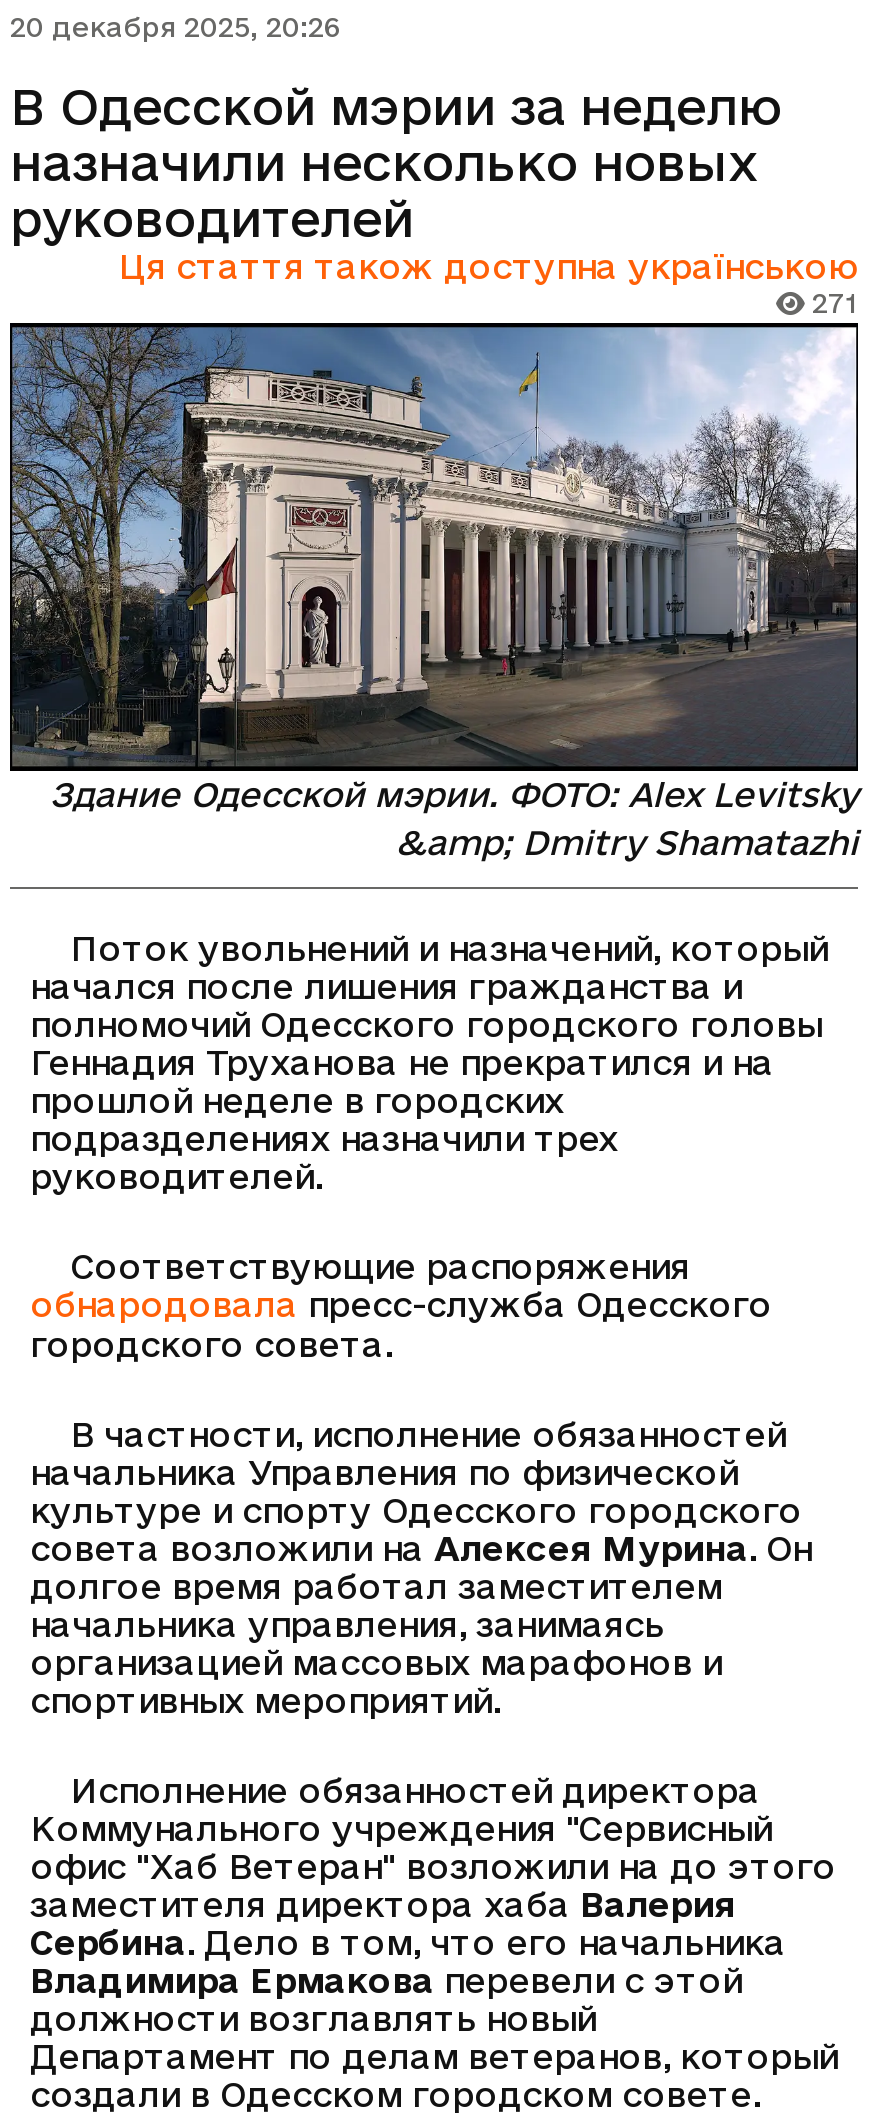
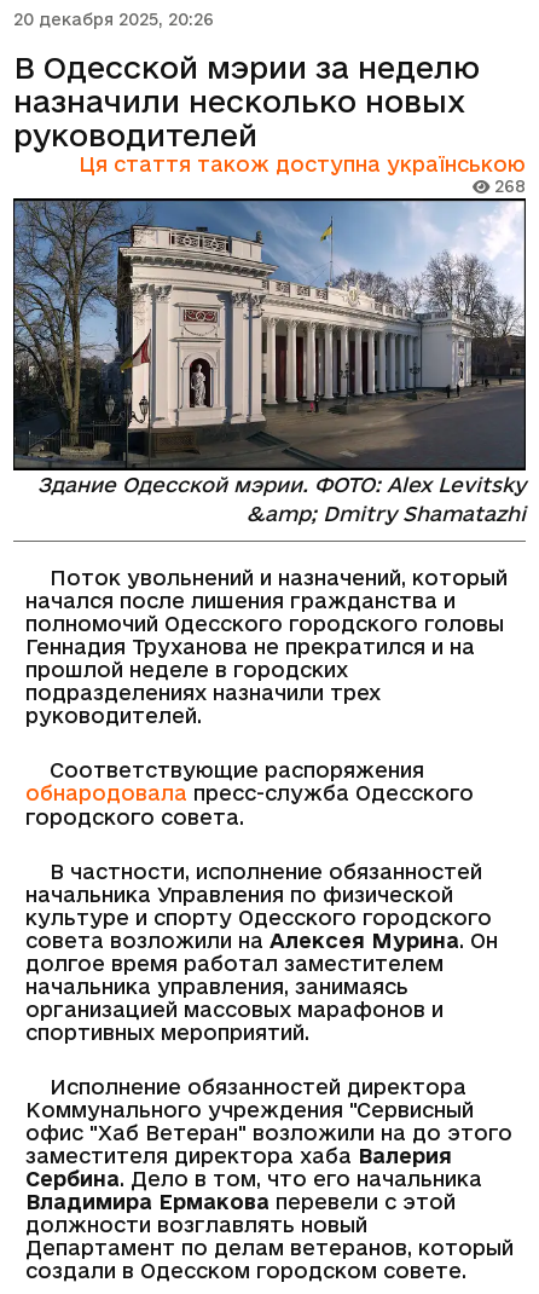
[804,286,858,318] 271 -> [489,177,526,196] 268

